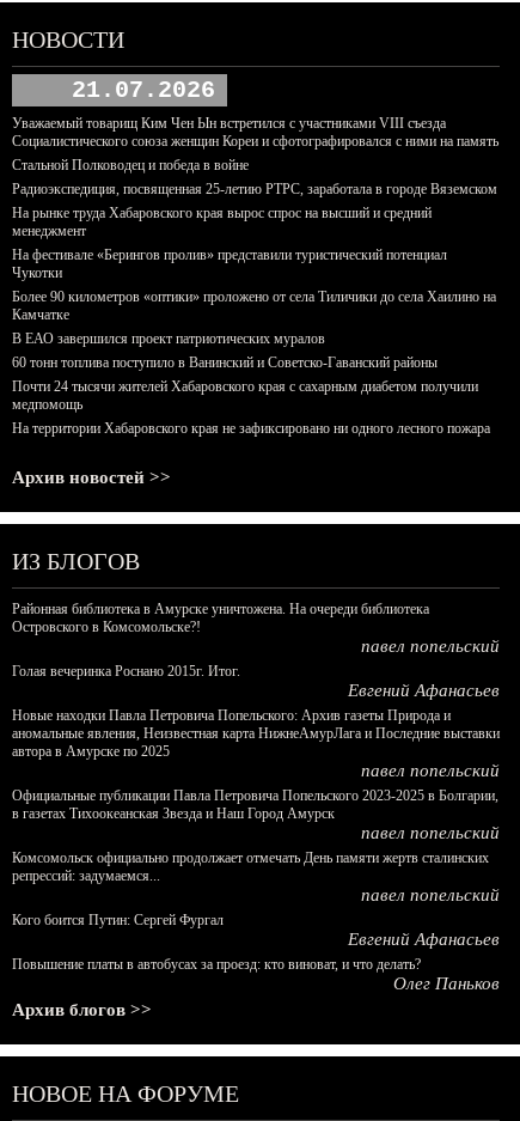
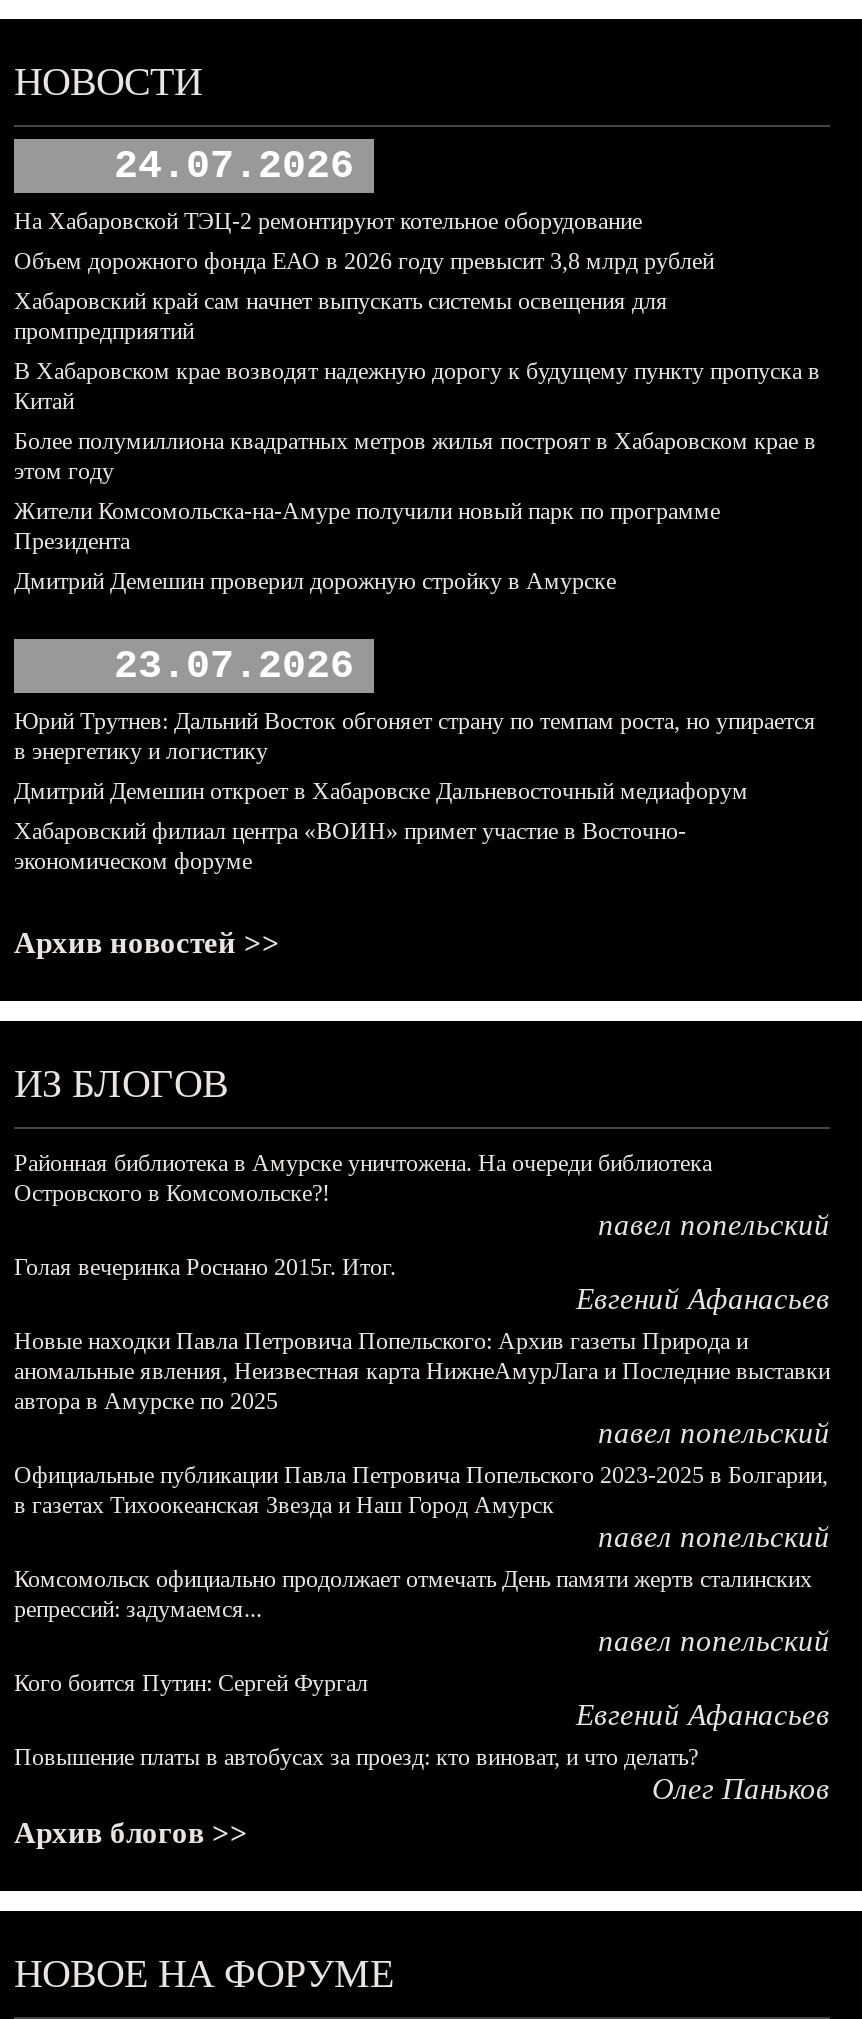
[12,77,498,437] 21.07.2026 | Уважаемый товарищ Ким Чен Ын встретился с участниками VIII съезда | Социалистического союза женщин Кореи и сфотографировался с ними на память | Стальной Полководец и победа в войне | Радиоэкспедиция, посвященная 25-летию РТРС, заработала в городе Вяземском | На рынке труда Хабаровского края вырос спрос на высший и средний | менеджмент | На фестивале «Берингов пролив» представили туристический потенциал | Чукотки | Более 90 километров «оптики» проложено от села Тиличики до села Хаилино на | Камчатке | В ЕАО завершился проект патриотических муралов | 60 тонн топлива поступило в Ванинский и Советско-Гаванский районы | Почти 24 тысячи жителей Хабаровского края с сахарным диабетом получили | медпомощь | На территории Хабаровского края не зафиксировано ни одного лесного пожара -> [14,143,820,875] 24.07.2026 | На Хабаровской ТЭЦ-2 ремонтируют котельное оборудование | Объем дорожного фонда ЕАО в 2026 году превысит 3,8 млрд рублей | Хабаровский край сам начнет выпускать системы освещения для | промпредприятий | В Хабаровском крае возводят надежную дорогу к будущему пункту пропуска в | Китай | Более полумиллиона квадратных метров жилья построят в Хабаровском крае в | этом году | Жители Комсомольска-на-Амуре получили новый парк по программе | Президента | Дмитрий Демешин проверил дорожную стройку в Амурске | 23.07.2026 | Юрий Трутнев: Дальний Восток обгоняет страну по темпам роста, но упирается | в энергетику и логистику | Дмитрий Демешин откроет в Хабаровске Дальневосточный медиафорум | Хабаровский филиал центра «ВОИН» примет участие в Восточно- | экономическом форуме

